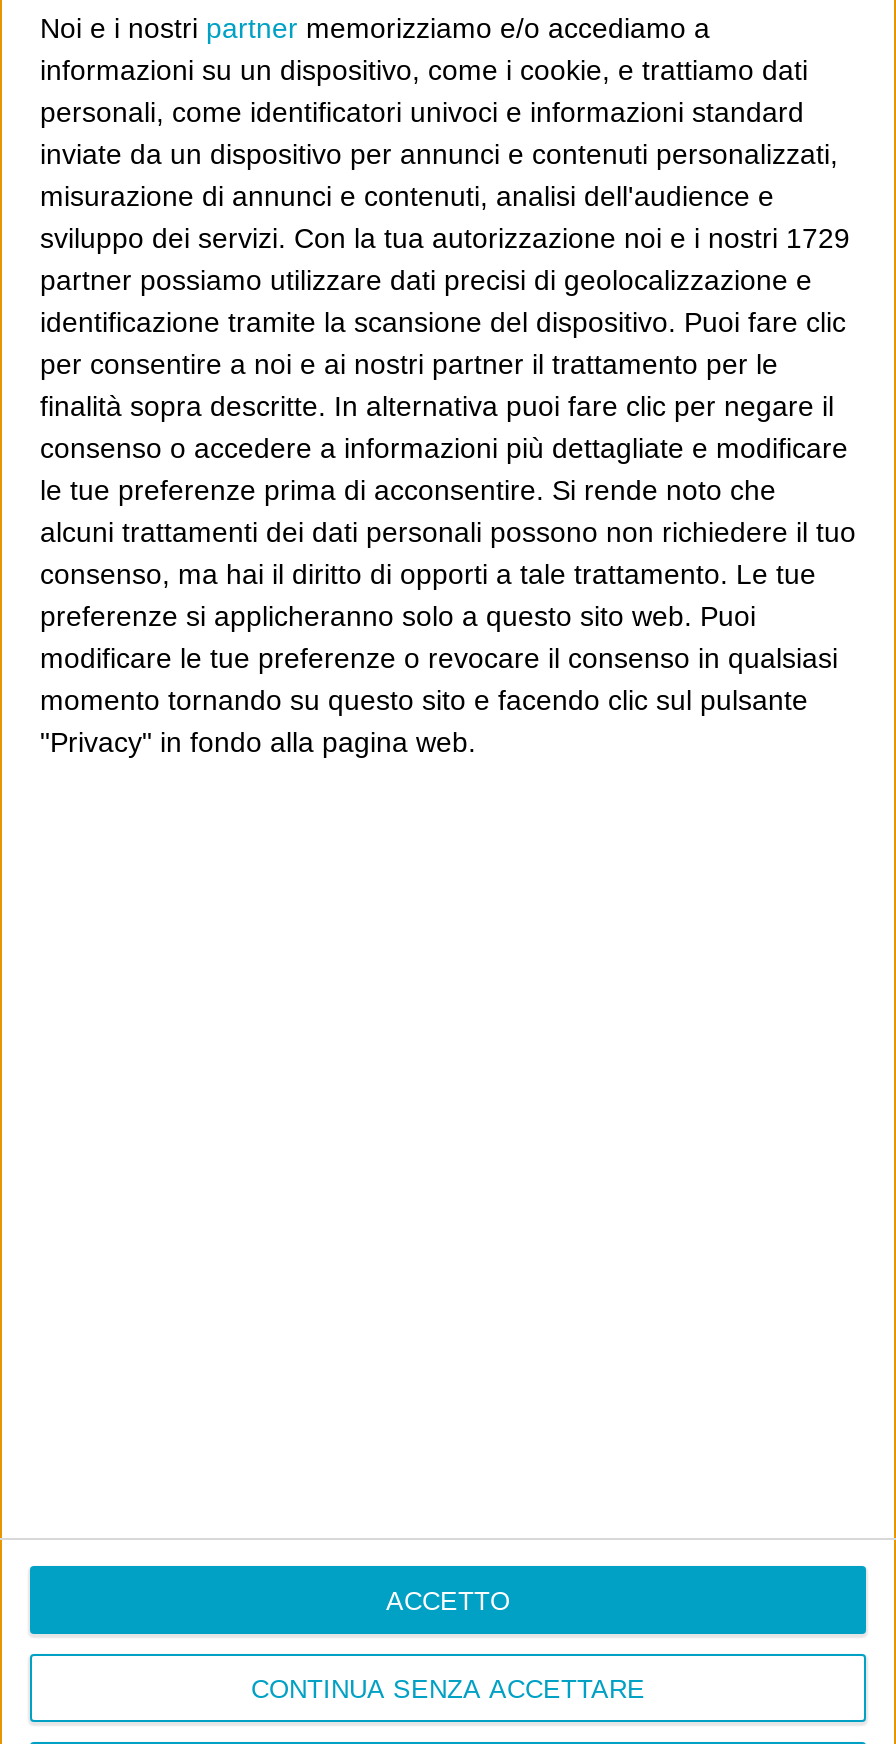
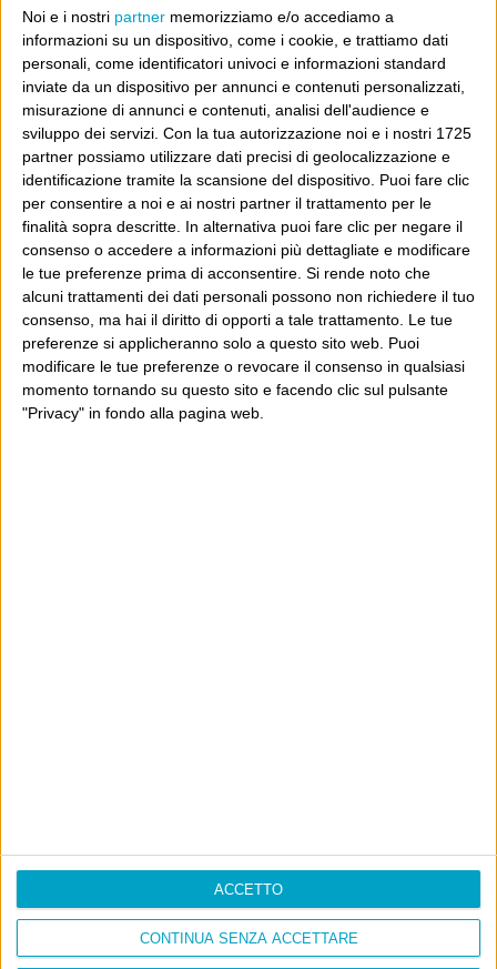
[40,222,850,254] sviluppo dei servizi. Con la tua autorizzazione noi e i nostri 1729 -> [22,124,471,142] sviluppo dei servizi. Con la tua autorizzazione noi e i nostri 1725

